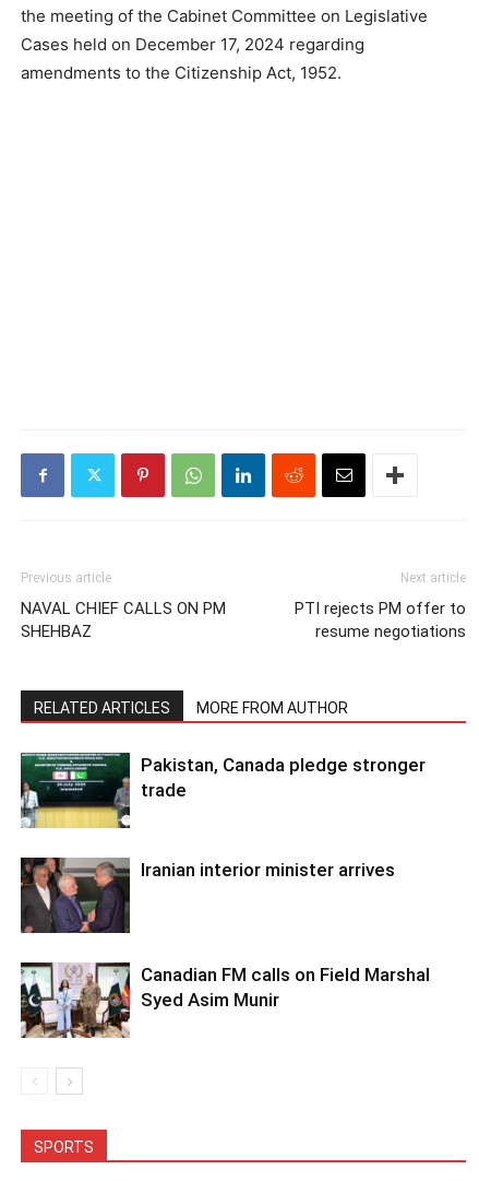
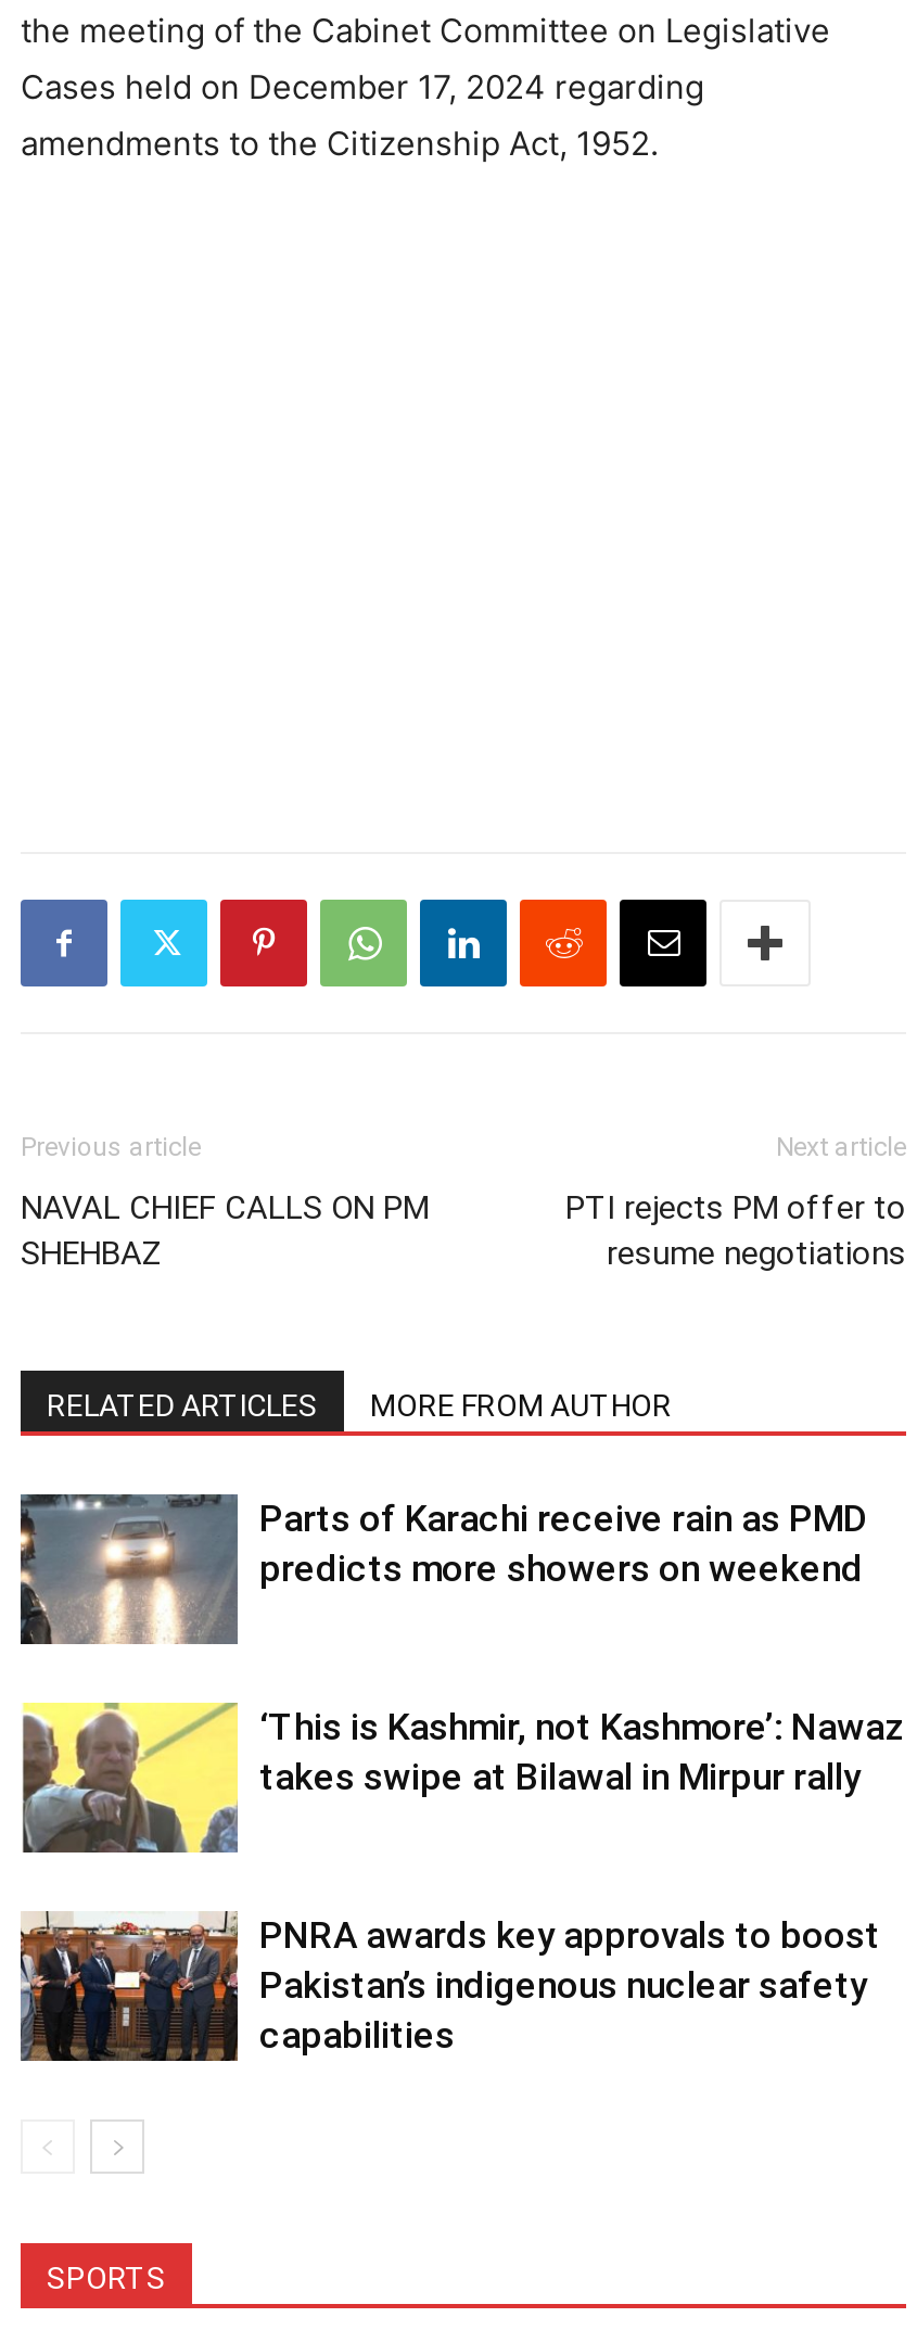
[20,753,426,829] [image] | Pakistan, Canada pledge stronger | trade -> [18,1494,867,1646] [image] | Parts of Karachi receive rain as PMD | predicts more showers on weekend
[20,857,395,934] [image] | Iranian interior minister arrives -> [21,1701,904,1855] [image] | ‘This is Kashmir, not Kashmore’: Nawaz | takes swipe at Bilawal in Mirpur rally
[20,961,430,1039] [image] | Canadian FM calls on Field Marshal | Syed Asim Munir -> [18,1911,880,2063] [image] | PNRA awards key approvals to boost | Pakistan’s indigenous nuclear safety | capabilities

